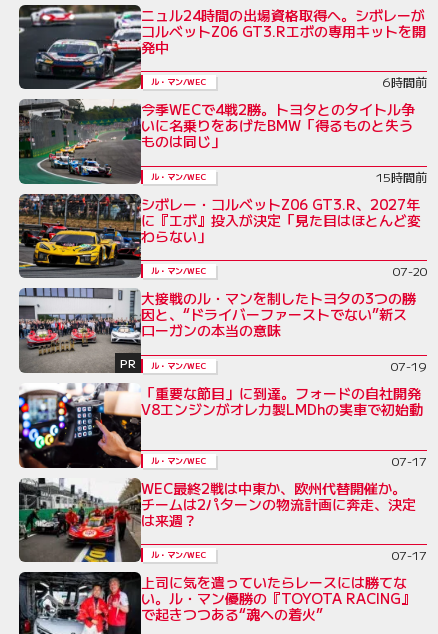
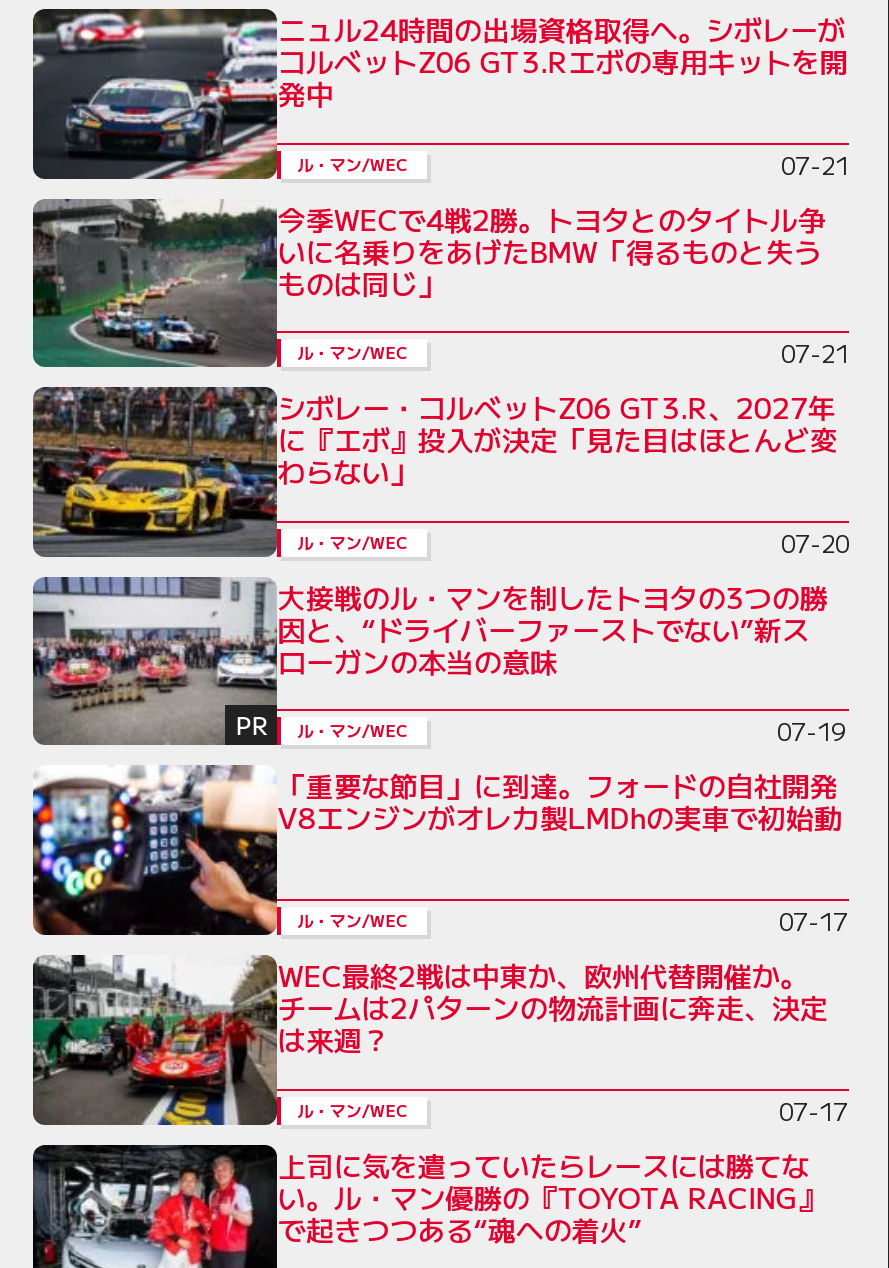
[382,73,427,90] 6時間前 -> [781,146,849,180] 07-21
[376,168,427,185] 15時間前 -> [781,335,849,369] 07-21

